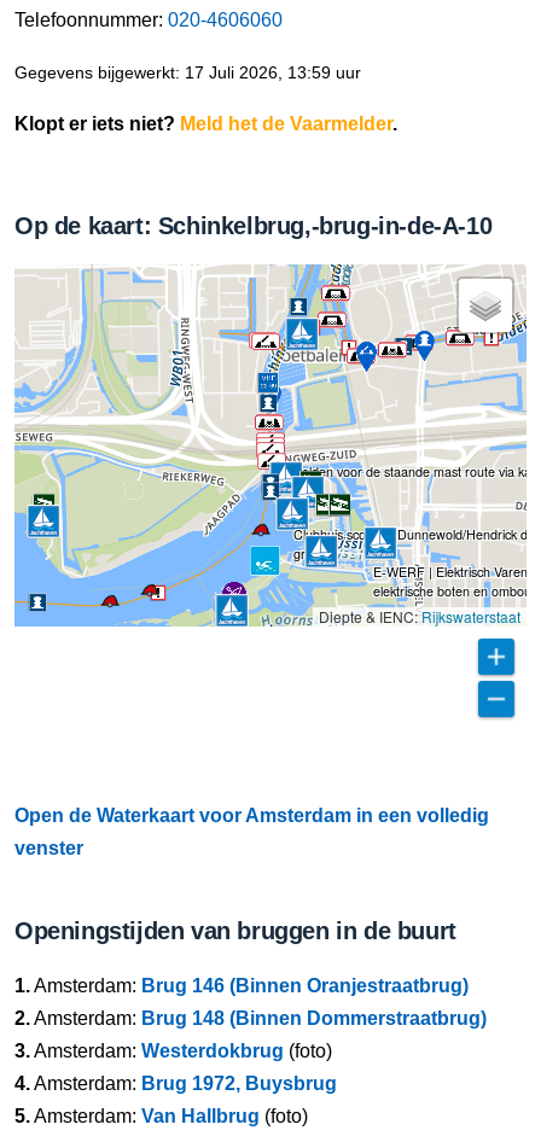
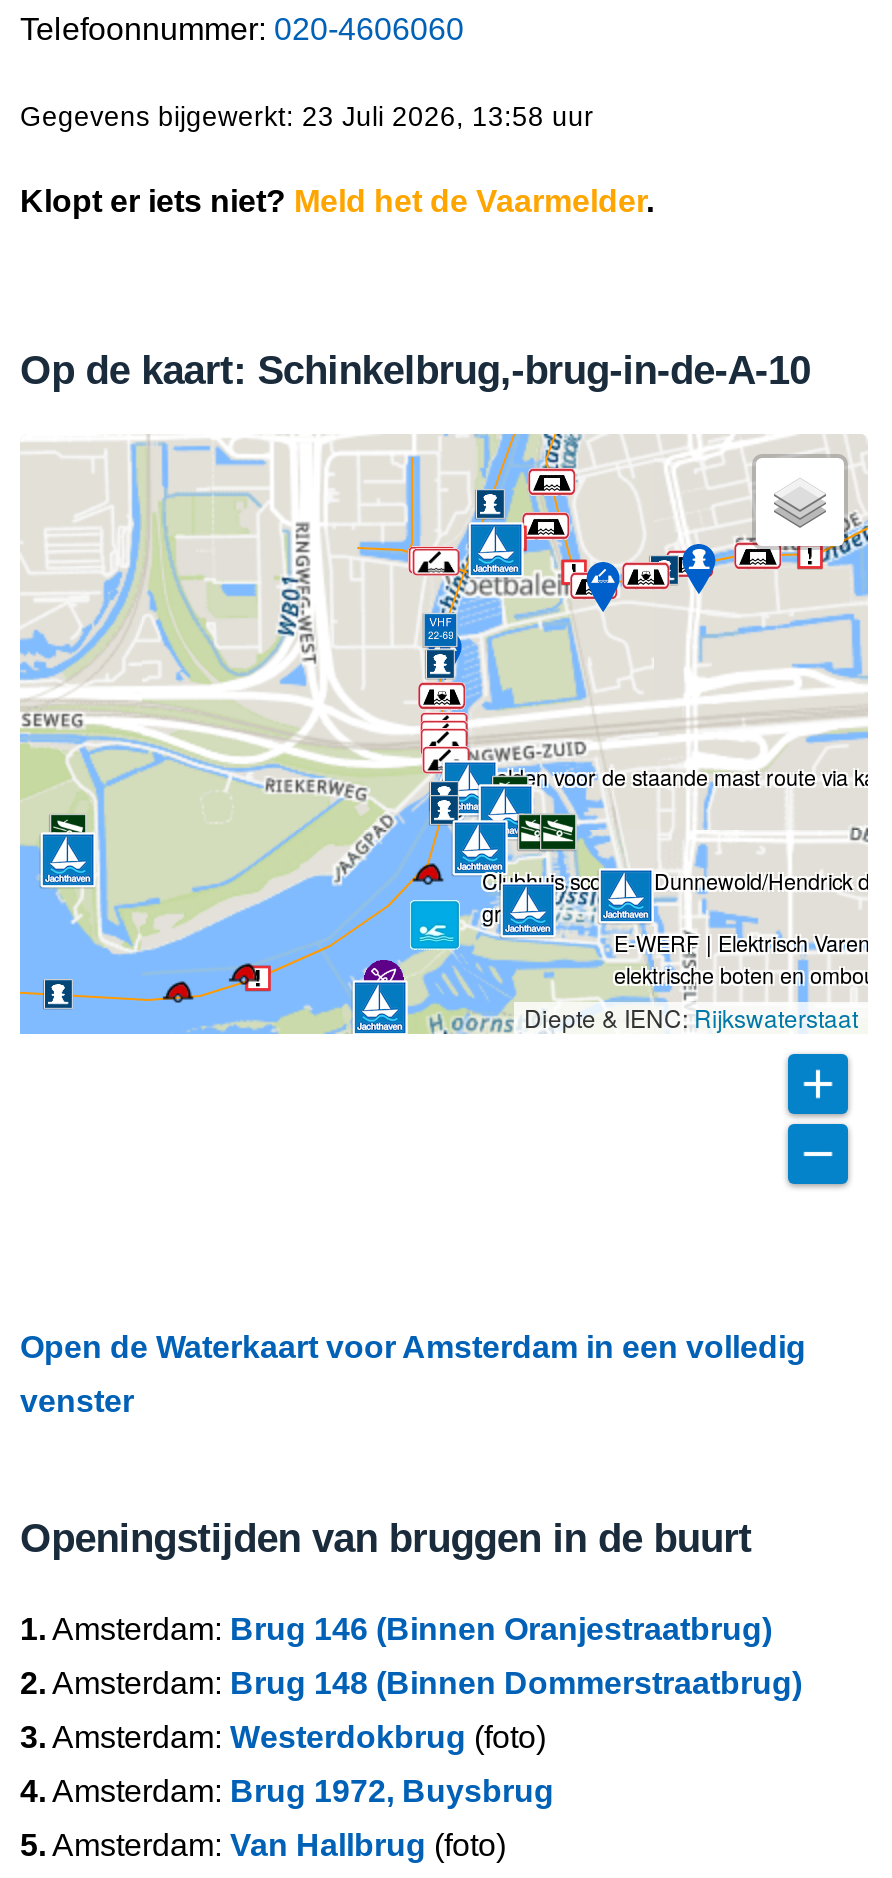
[14,64,361,83] Gegevens bijgewerkt: 17 Juli 2026, 13:59 uur -> [20,103,594,133] Gegevens bijgewerkt: 23 Juli 2026, 13:58 uur

